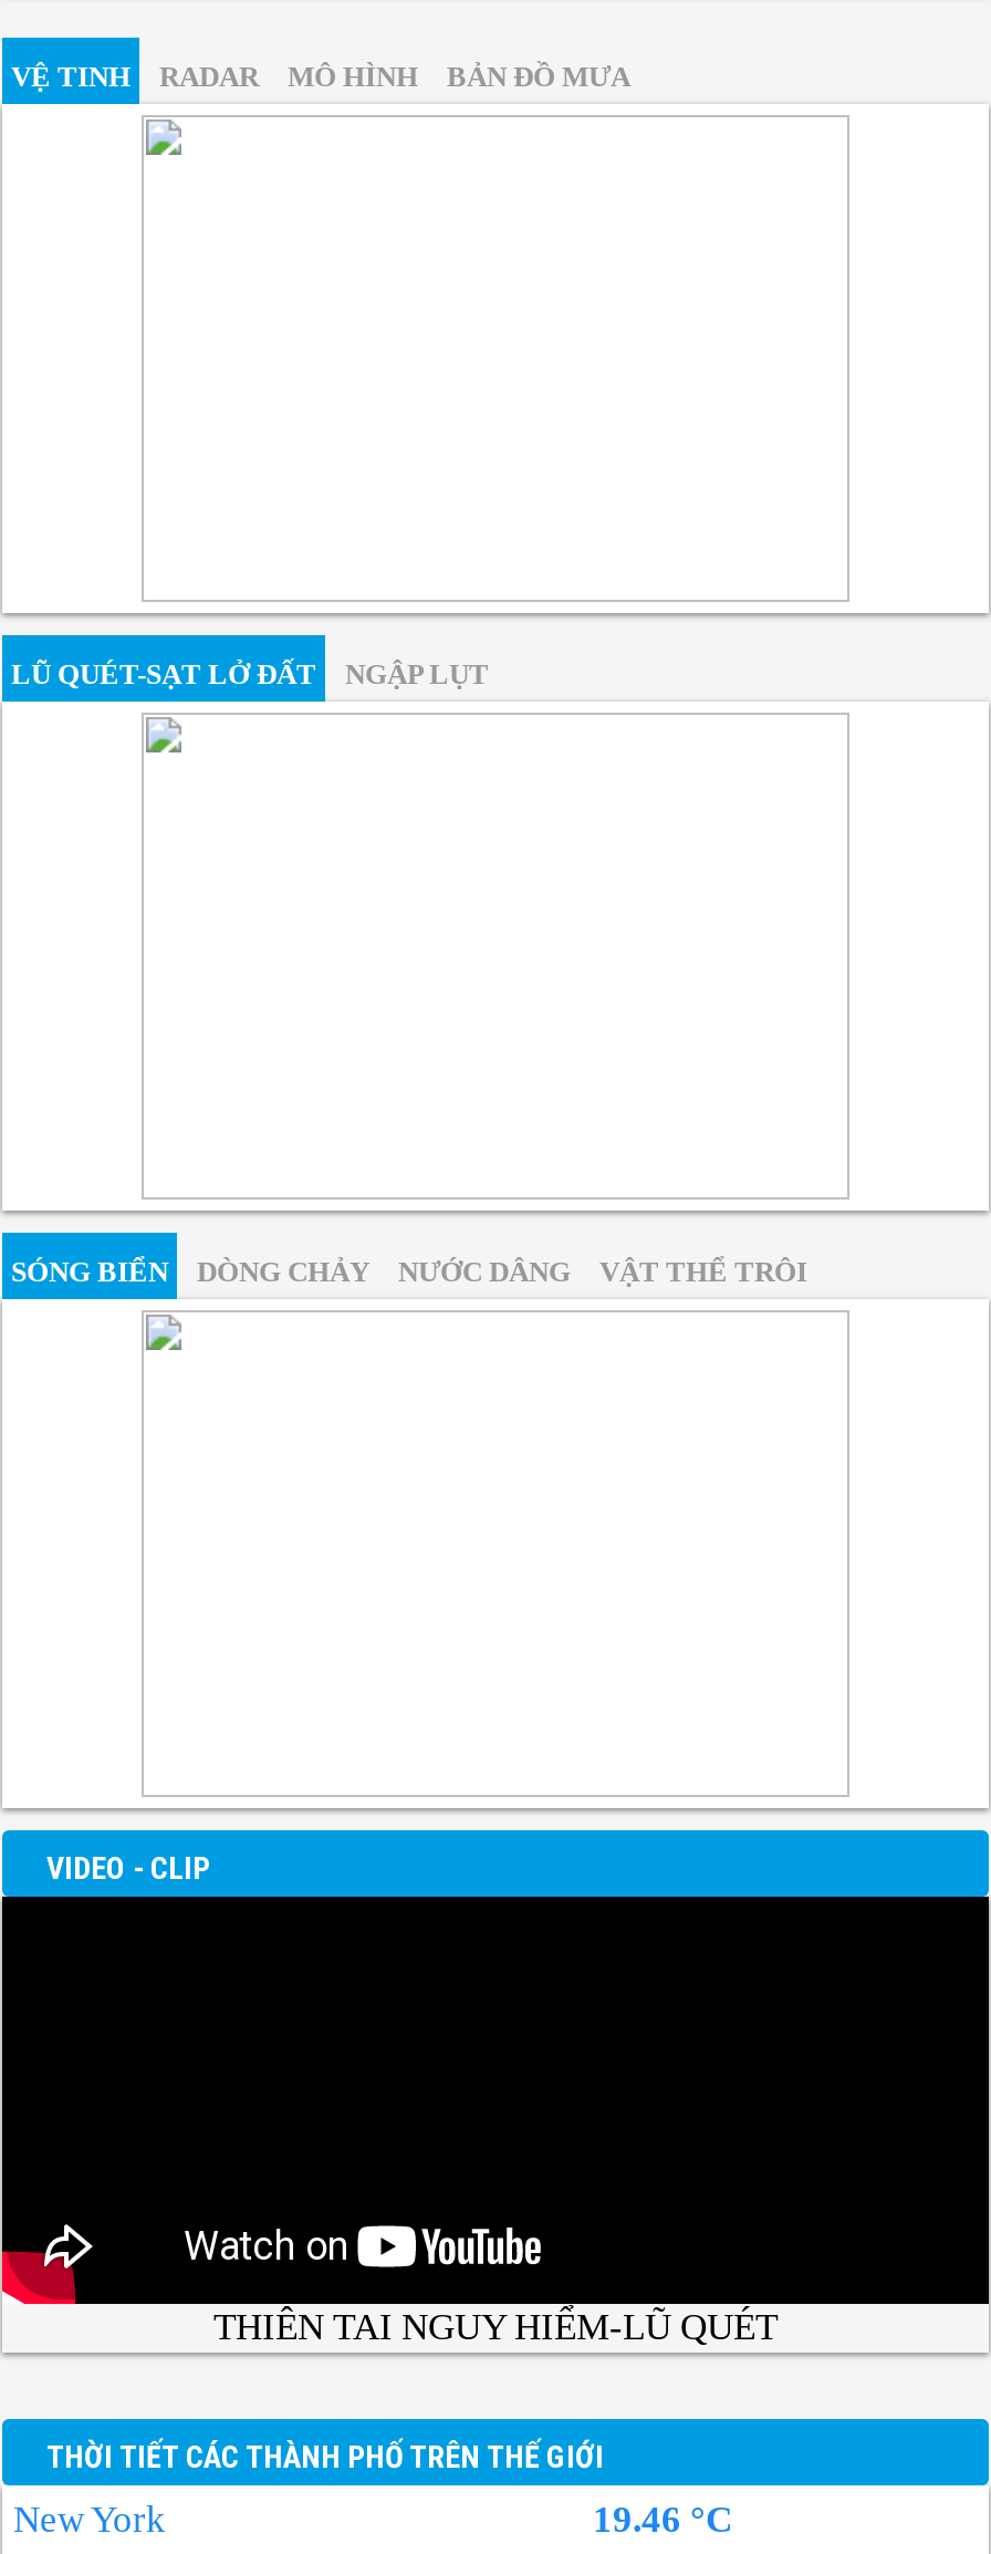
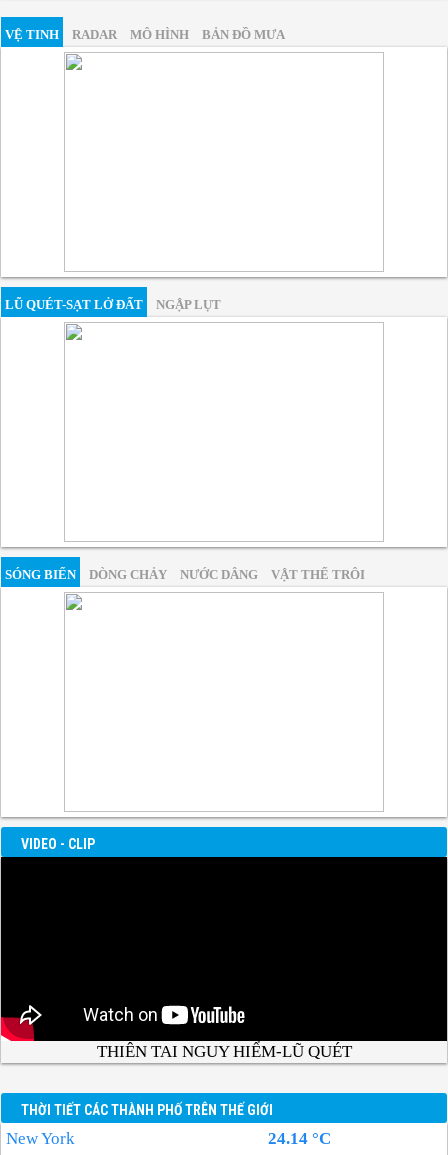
[593,2498,732,2540] 19.46 °C -> [268,1129,331,1148] 24.14 °C

